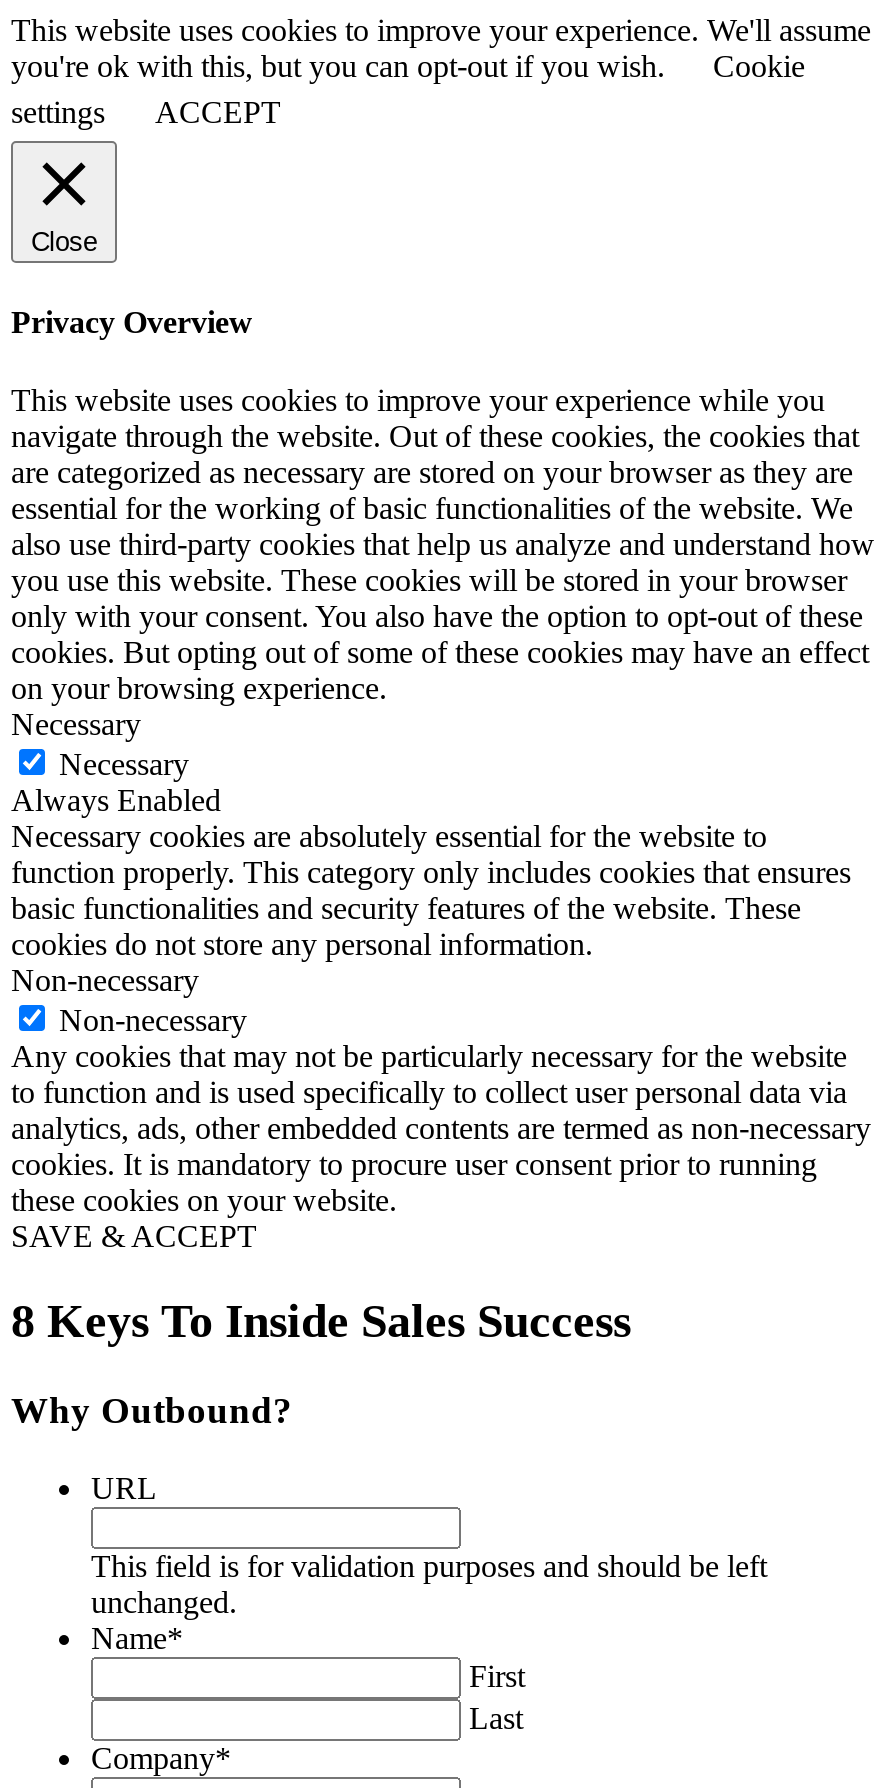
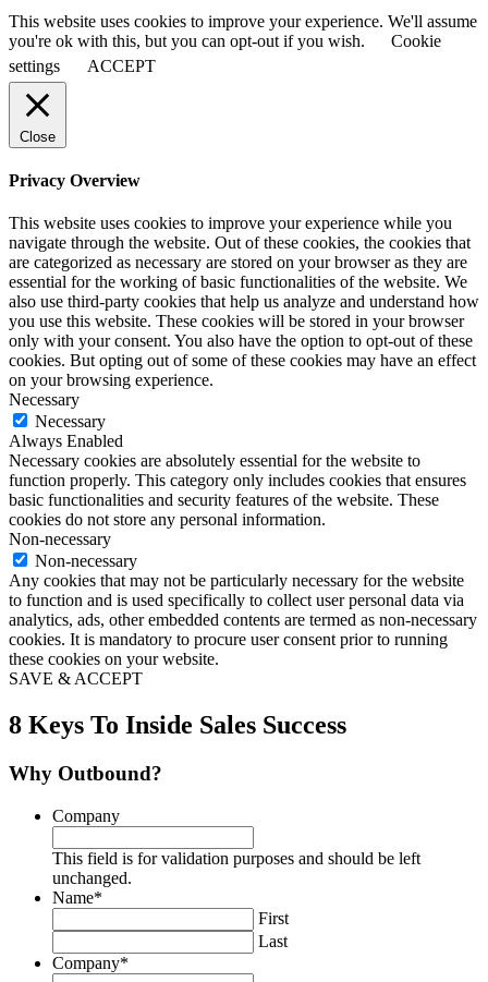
[91,1470,157,1504] URL -> [52,806,120,825] Company

